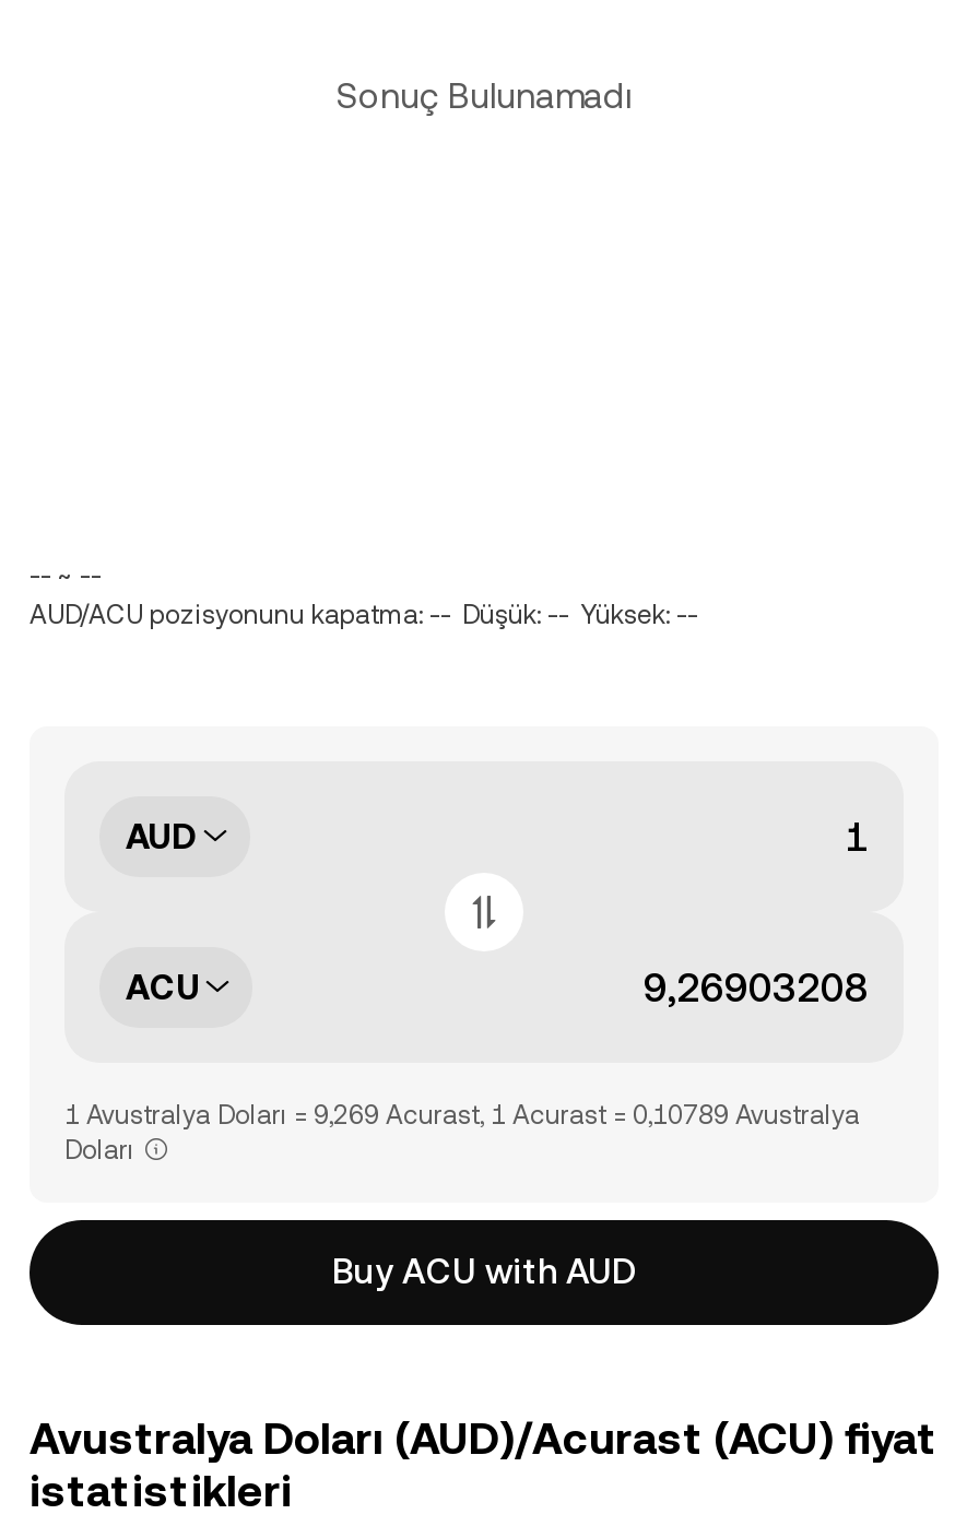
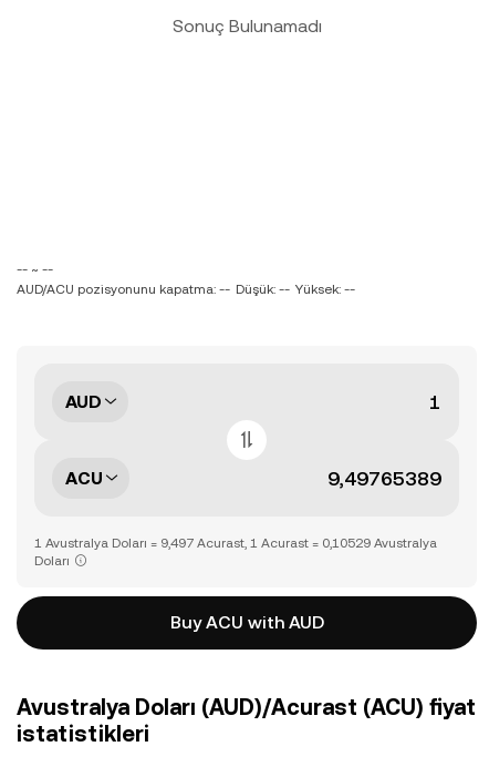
[64,1100,860,1131] 1 Avustralya Doları = 9,269 Acurast, 1 Acurast = 0,10789 Avustralya -> [34,535,437,551] 1 Avustralya Doları = 9,497 Acurast, 1 Acurast = 0,10529 Avustralya

